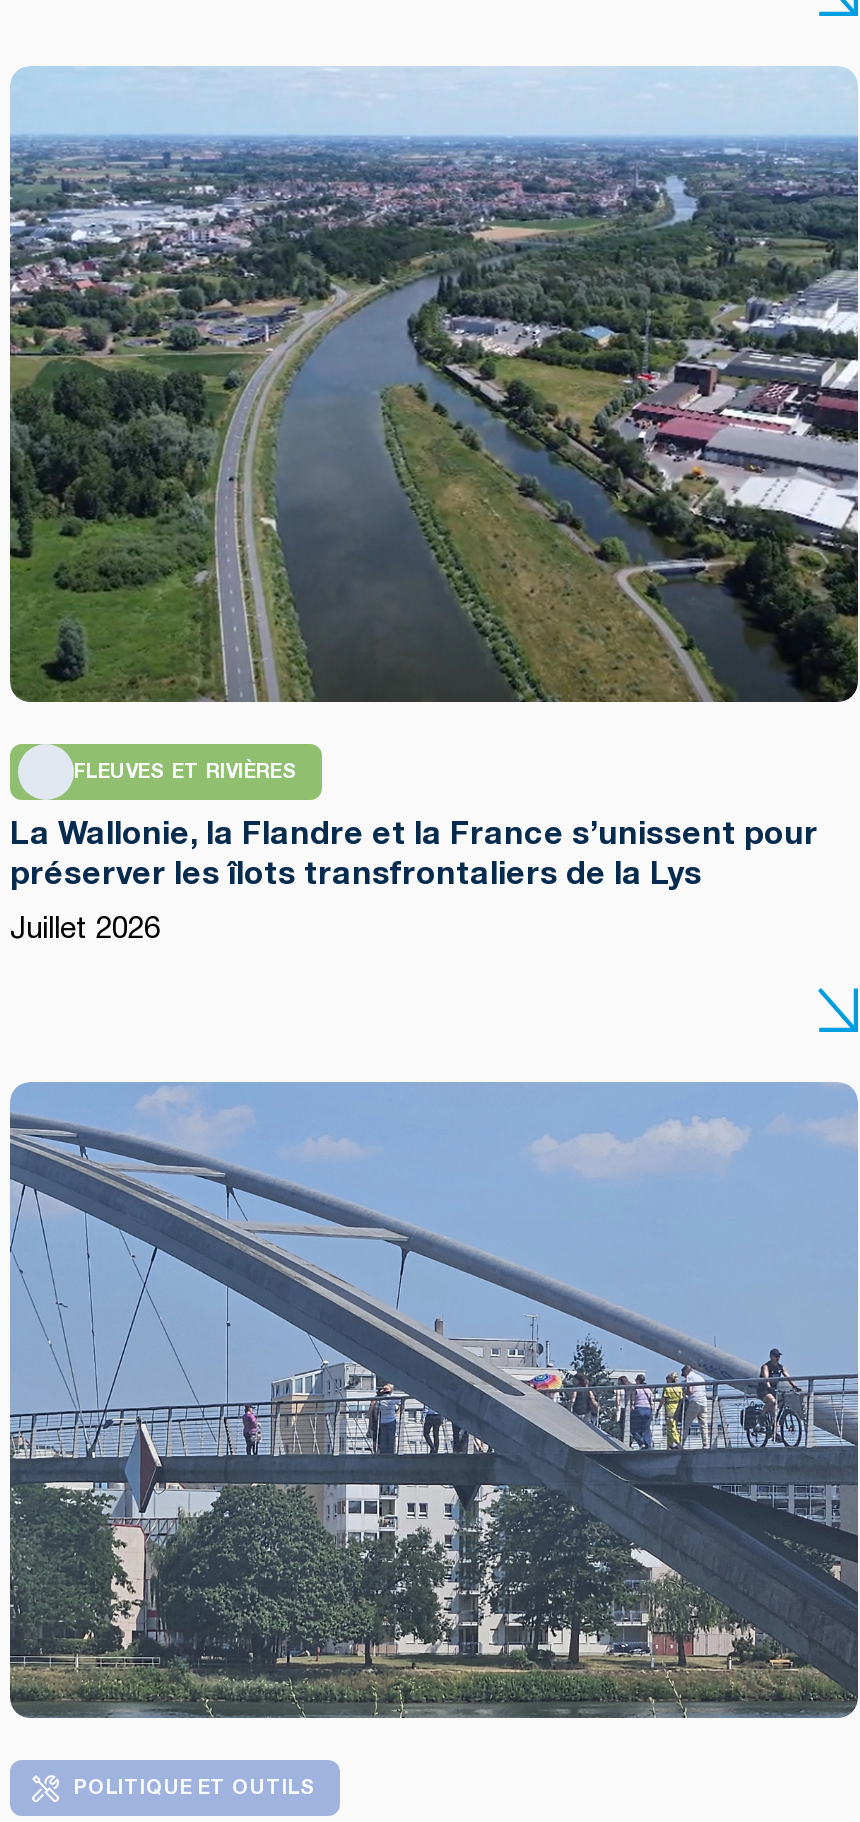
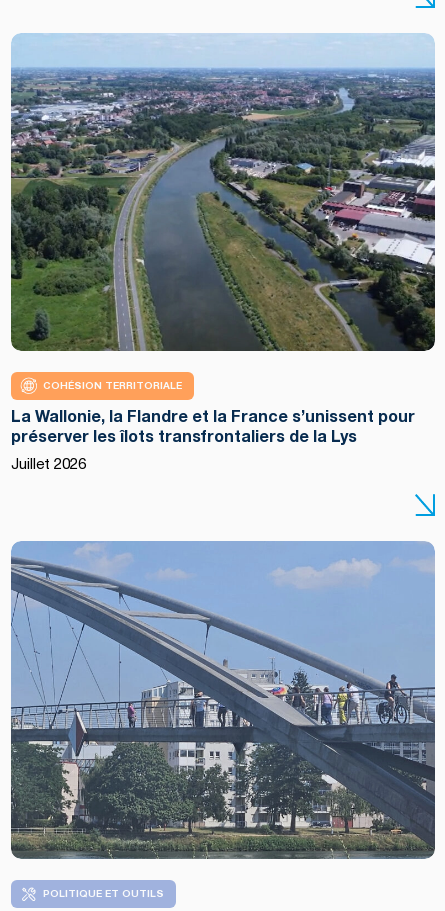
[74,764,298,784] FLEUVES ET RIVIÈRES -> [43,382,182,392] COHÉSION TERRITORIALE

